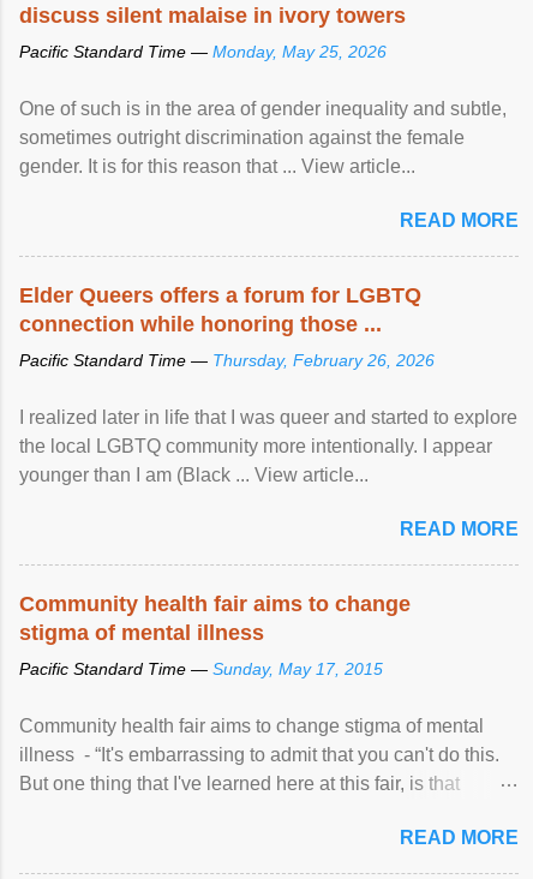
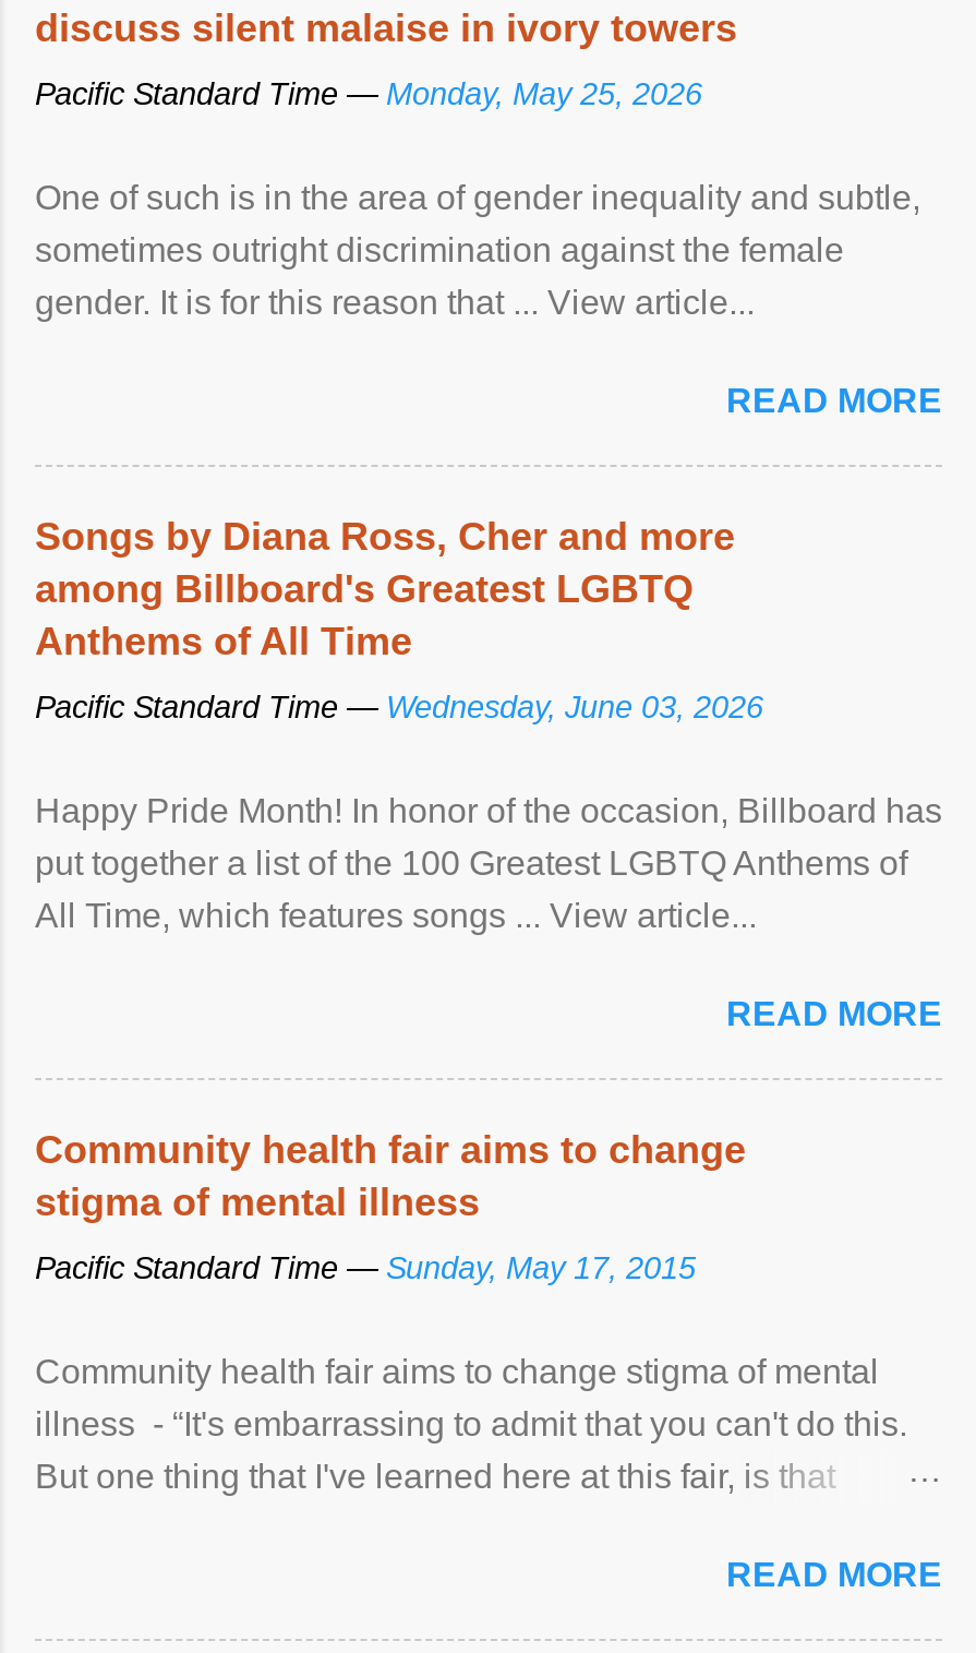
[19,283,421,336] Elder Queers offers a forum for LGBTQ | connection while honoring those ... -> [35,514,735,663] Songs by Diana Ross, Cher and more | among Billboard's Greatest LGBTQ | Anthems of All Time
[19,350,435,369] Pacific Standard Time — Thursday, February 26, 2026 -> [35,689,763,724] Pacific Standard Time — Wednesday, June 03, 2026
[19,407,517,485] I realized later in life that I was queer and started to explore | the local LGBTQ community more intentionally. I appear | younger than I am (Black ... View article... -> [35,791,942,933] Happy Pride Month! In honor of the occasion, Billboard has | put together a list of the 100 Greatest LGBTQ Anthems of | All Time, which features songs ... View article...

